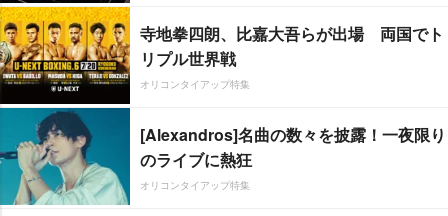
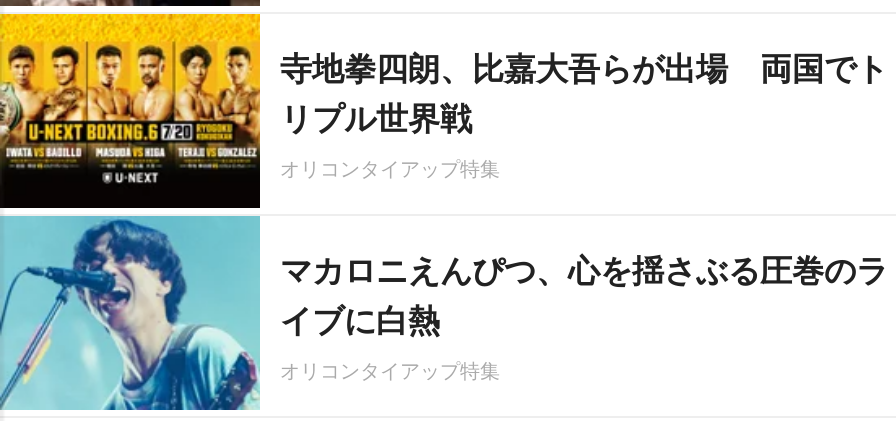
[3,108,446,205] [image] | [Alexandros]名曲の数々を披露！一夜限り | のライブに熱狂 -> [6,214,888,412] [image] | マカロニえんぴつ、心を揺さぶる圧巻のラ | イブに白熱

